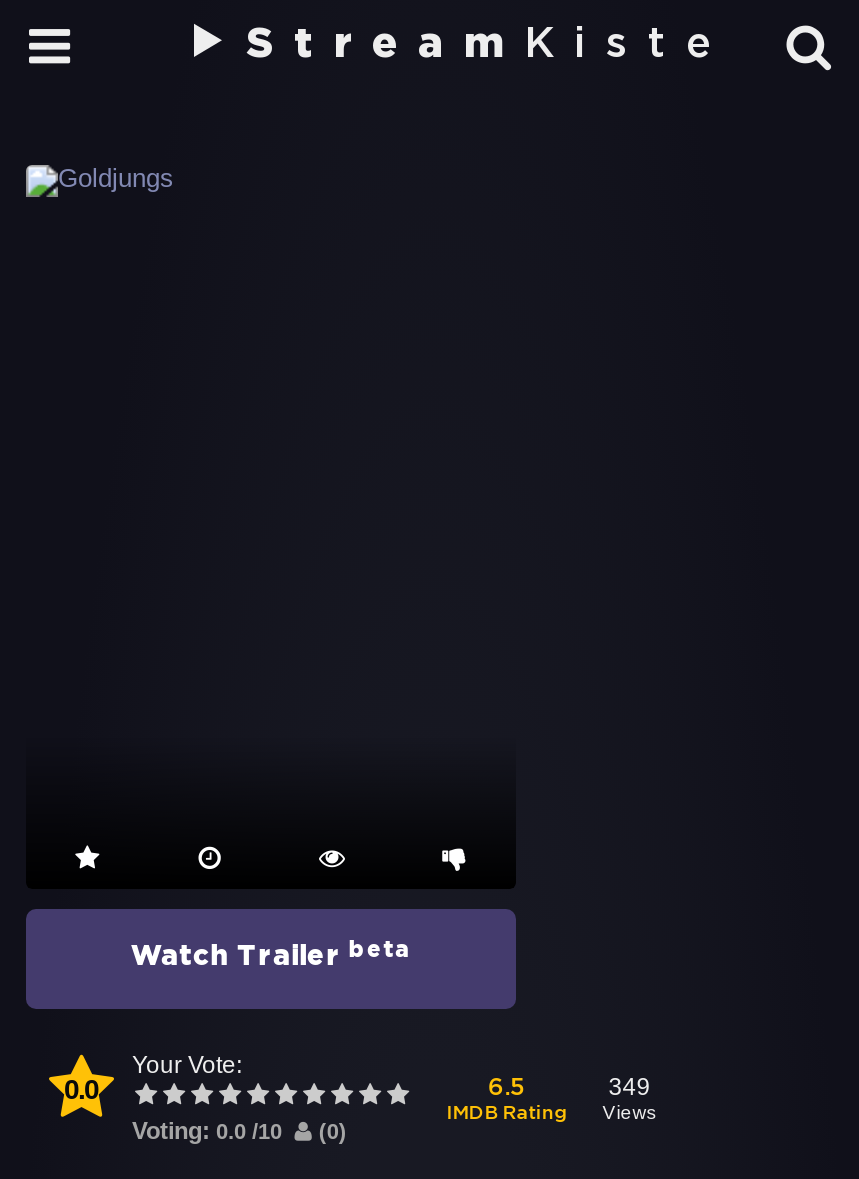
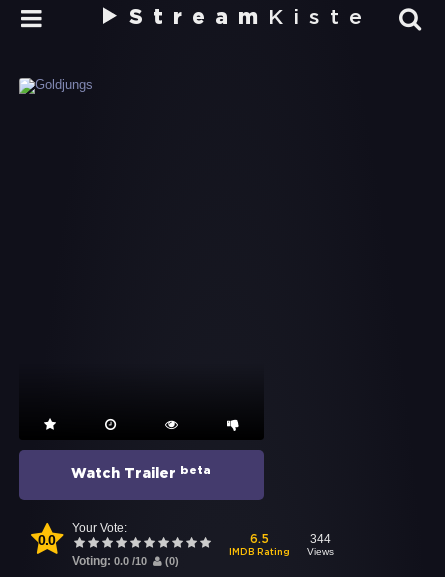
[609,1073,651,1101] 349 -> [310,532,331,546] 344

